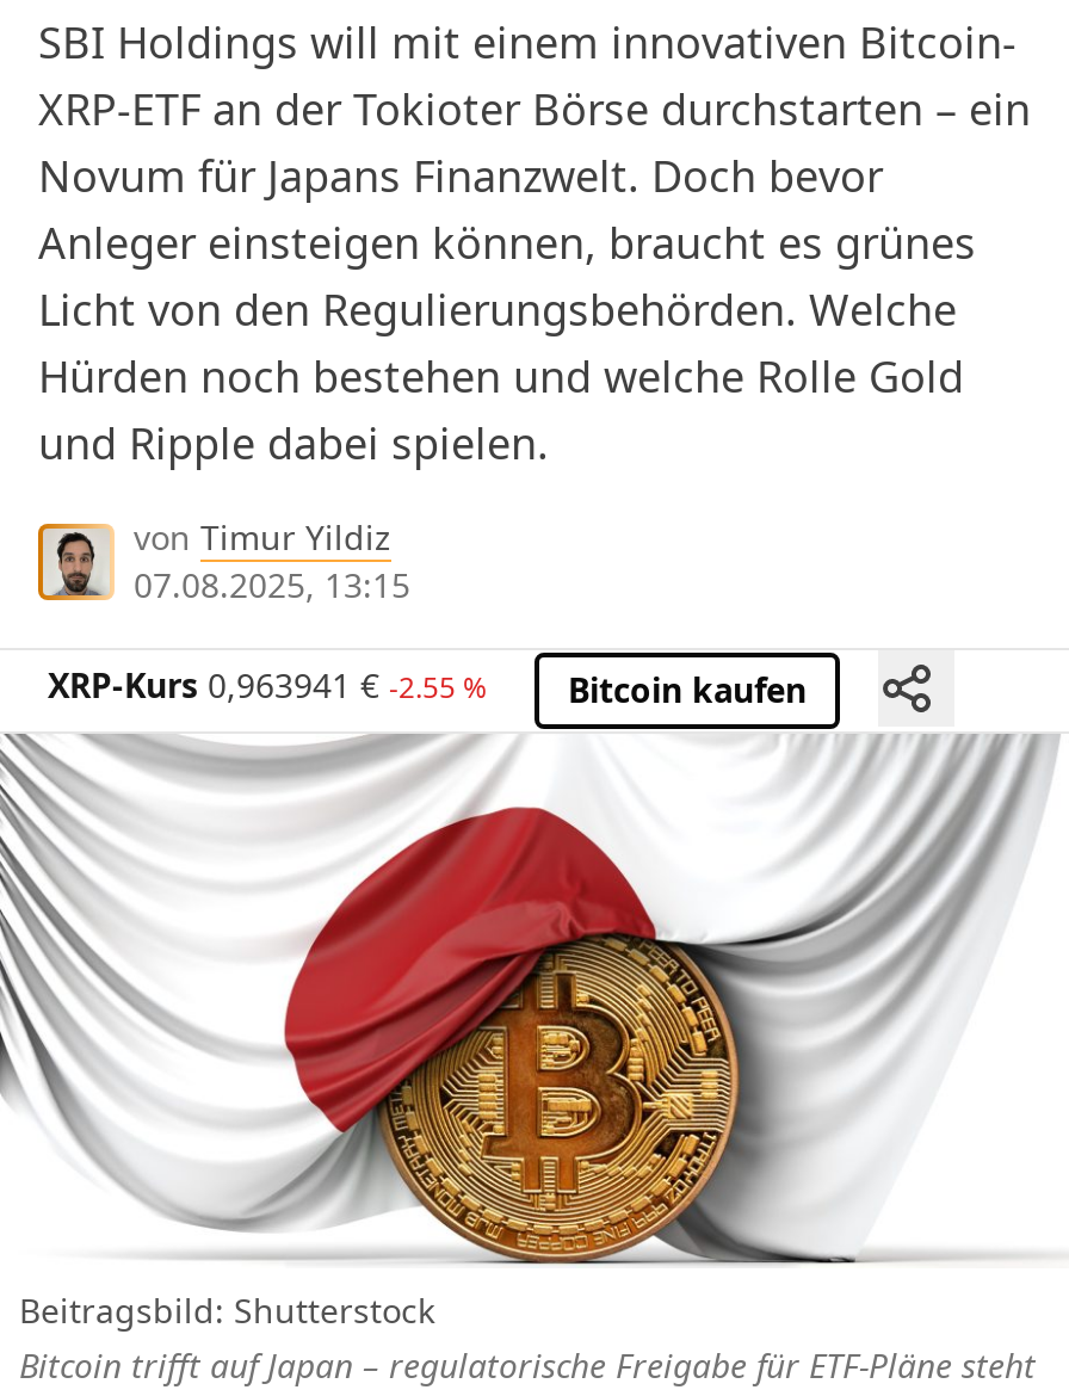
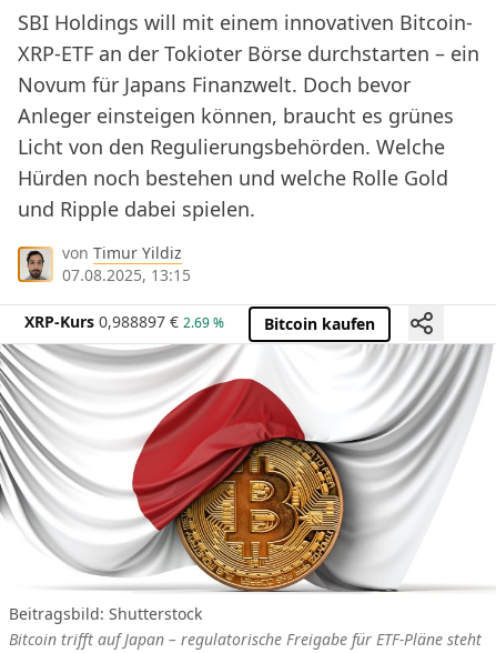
[48,663,807,713] XRP-Kurs 0,963941 € -2.55 % Bitcoin kaufen -> [24,311,375,335] XRP-Kurs 0,988897 € 2.69 % Bitcoin kaufen

